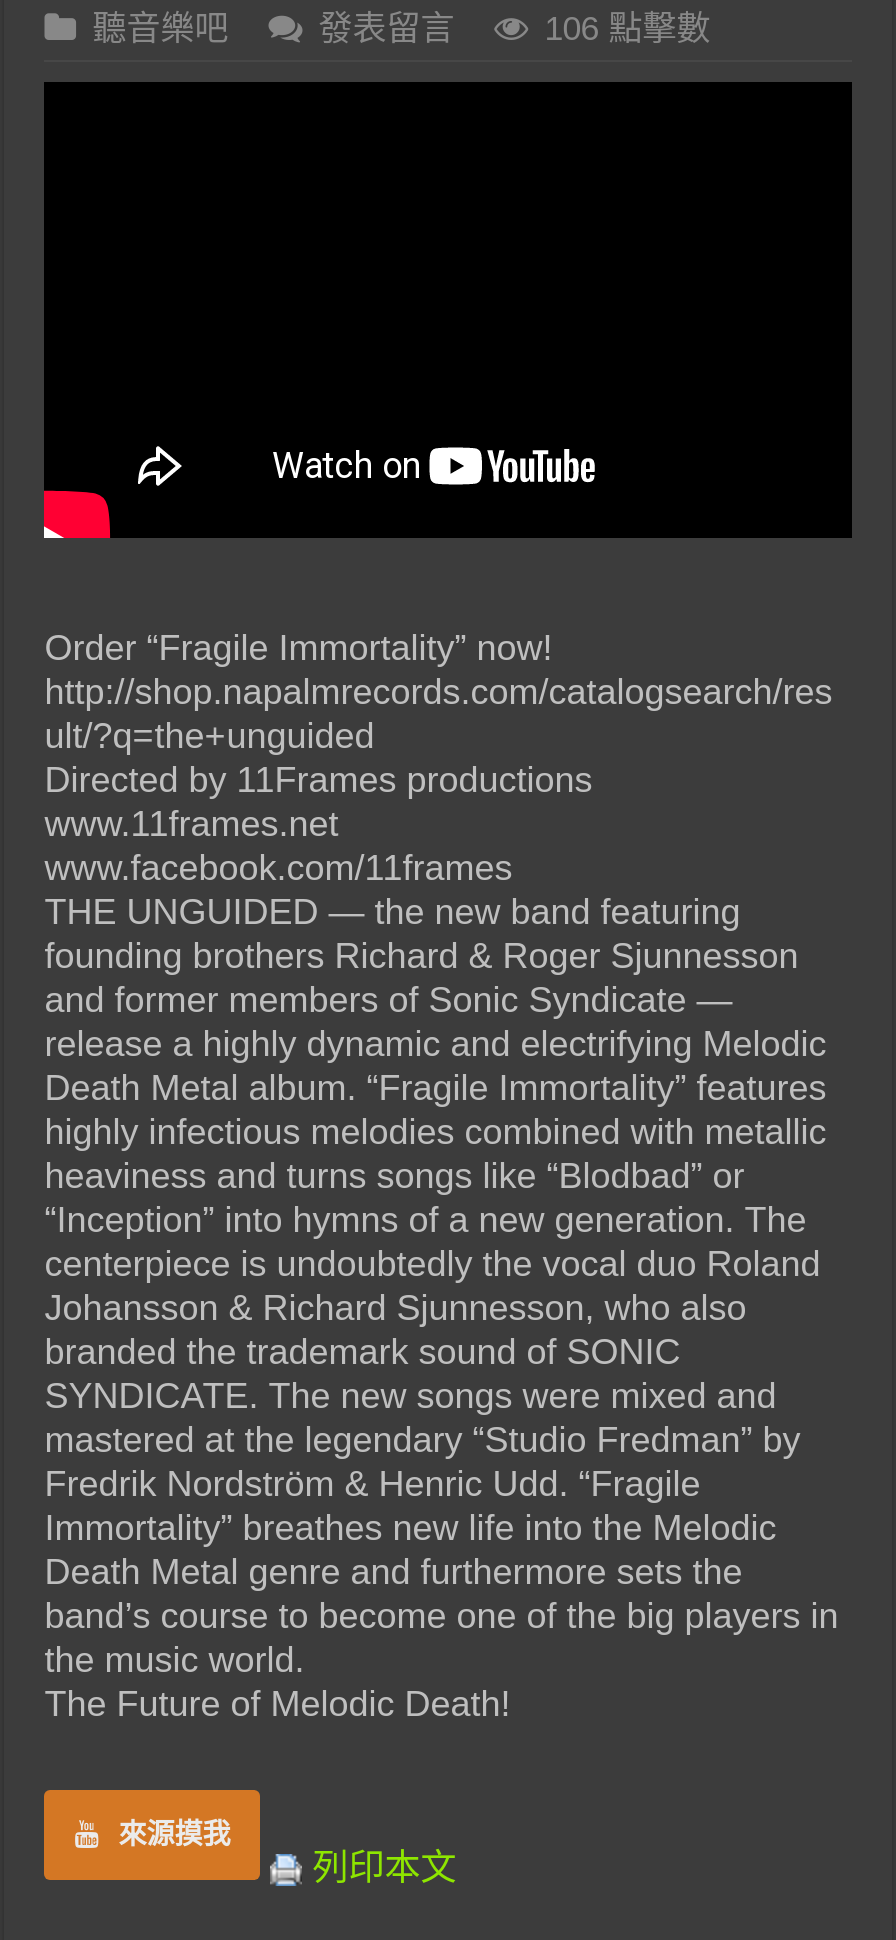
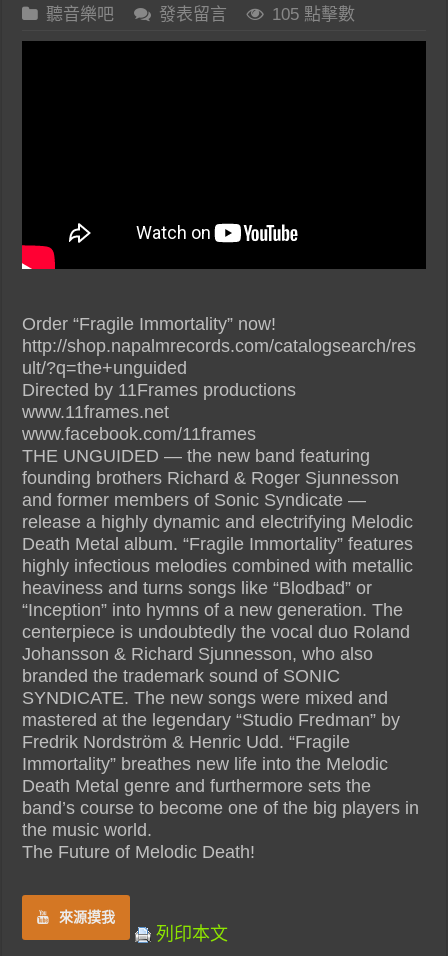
[544,9,710,47] 106 點擊數 -> [272,5,355,24] 105 點擊數

